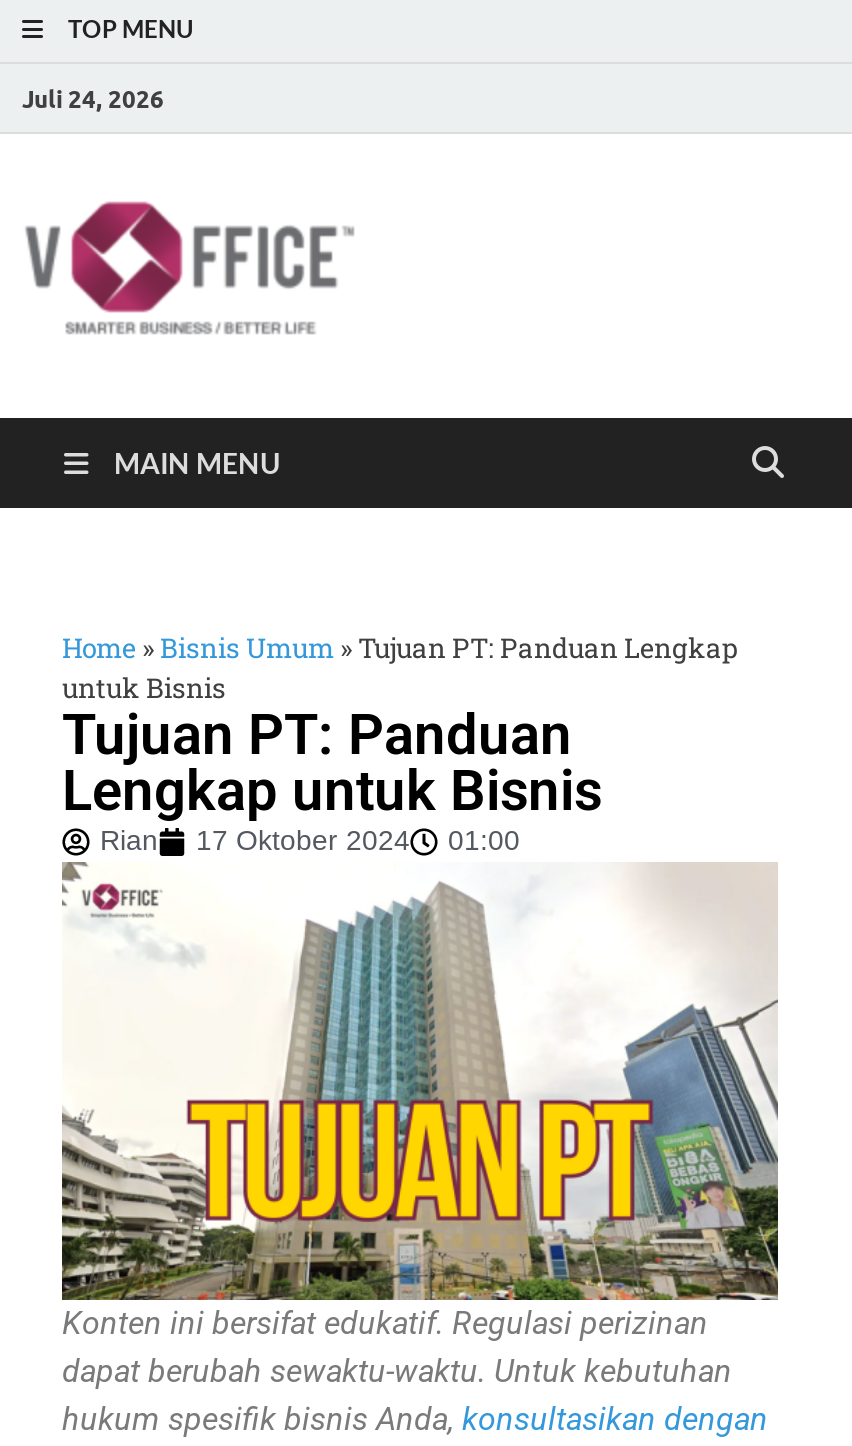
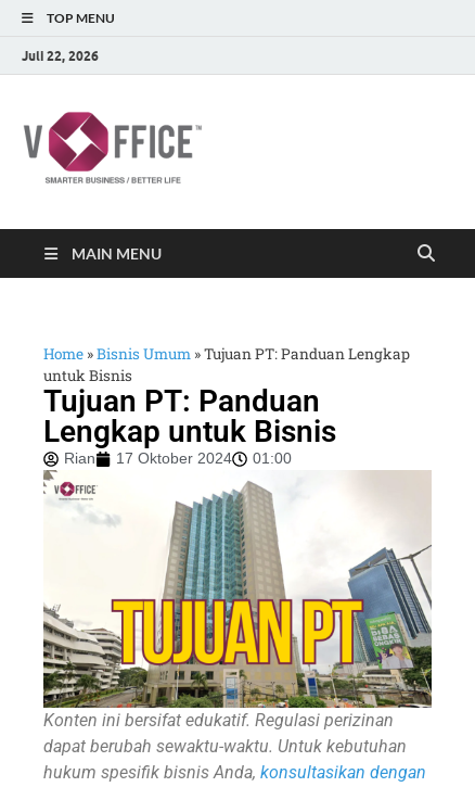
[22,83,164,113] Juli 24, 2026 -> [22,47,99,64] Juli 22, 2026

